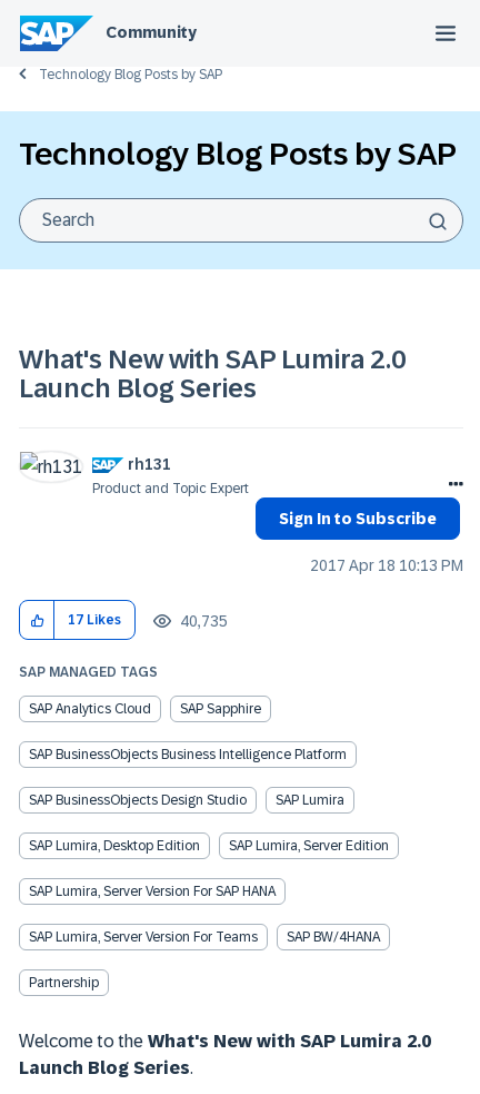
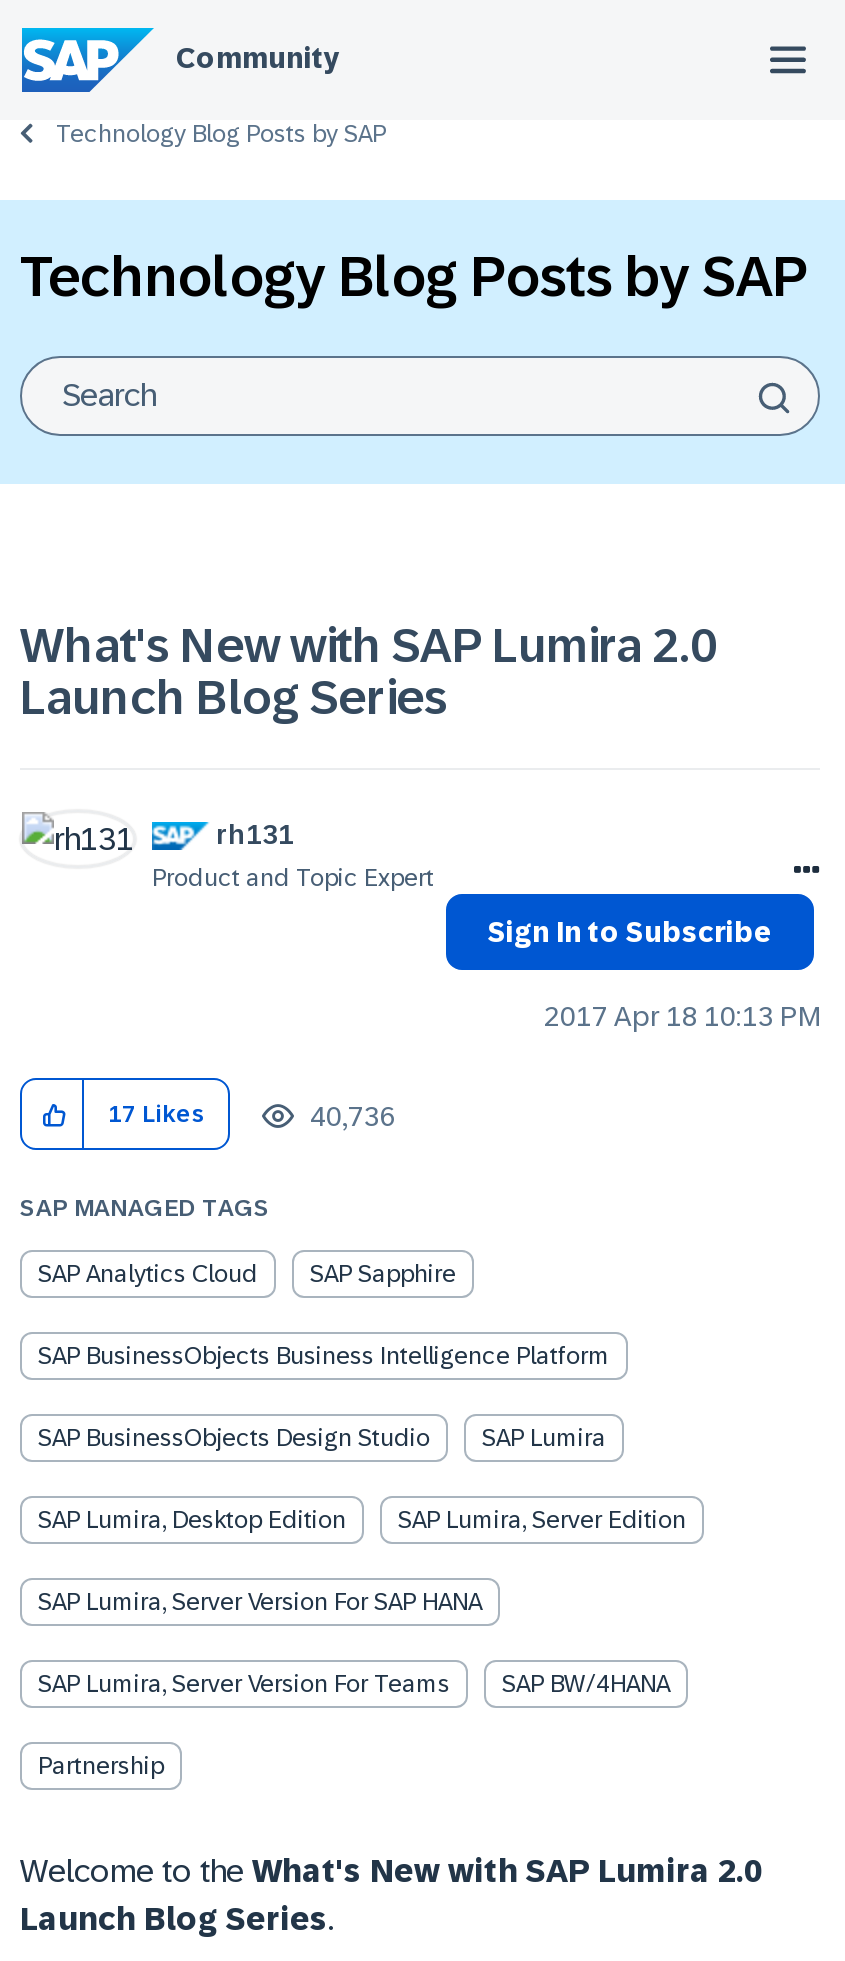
[180,612,228,630] 40,735 -> [310,1100,396,1132] 40,736

